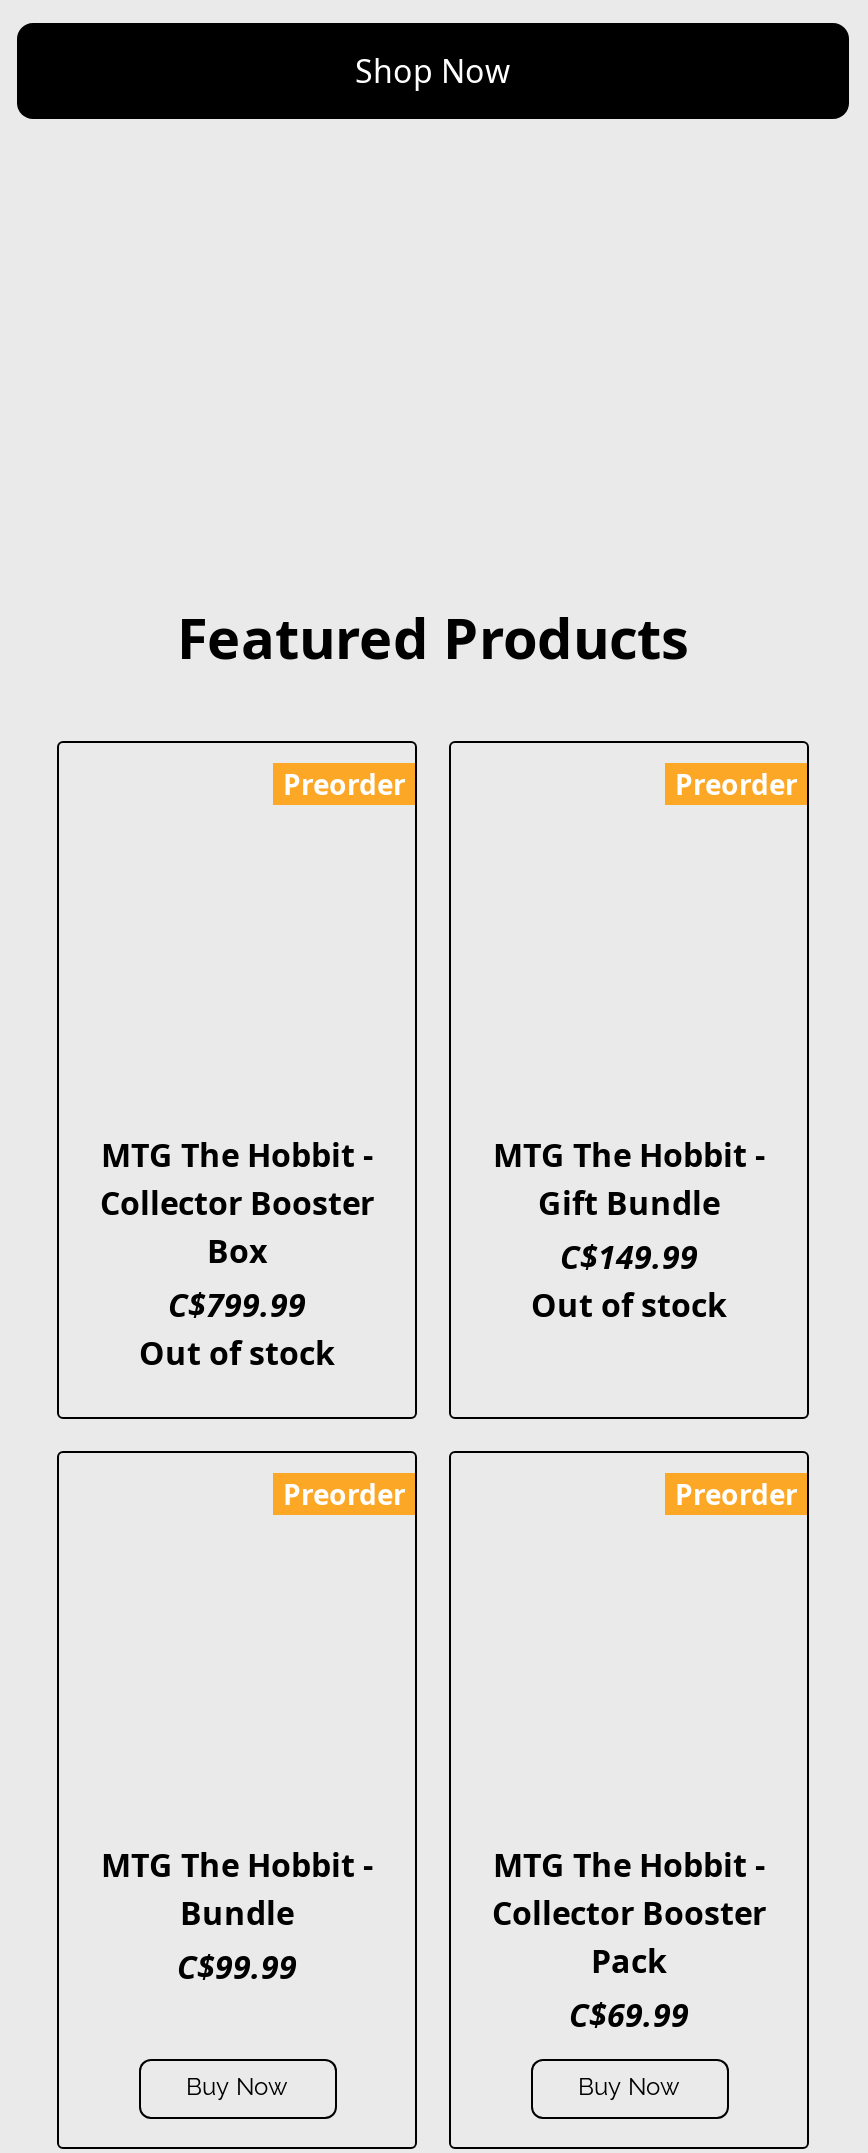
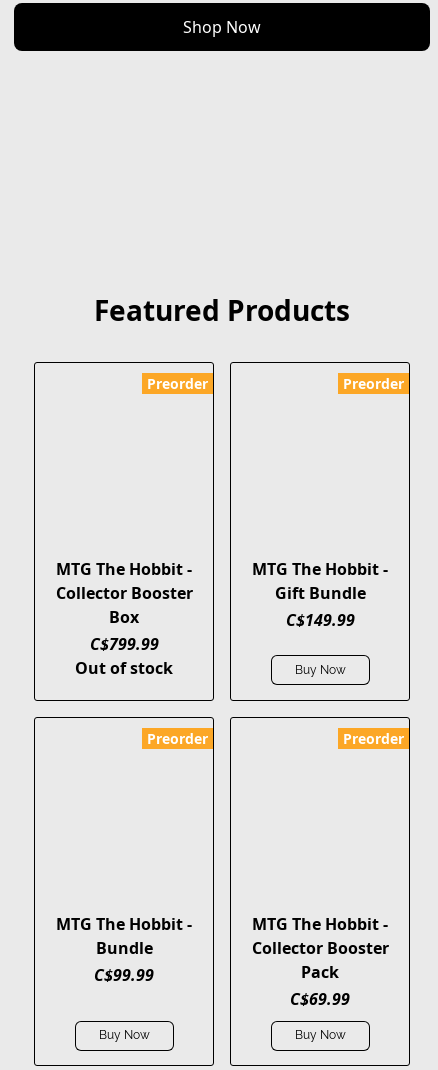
[531,1284,727,1328] Out of stock -> [294,663,345,677] Buy Now

